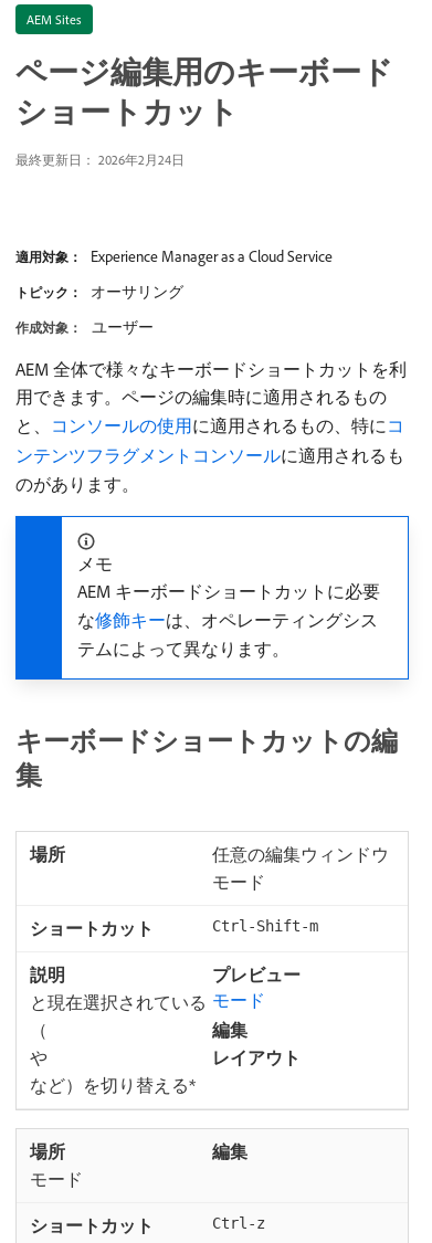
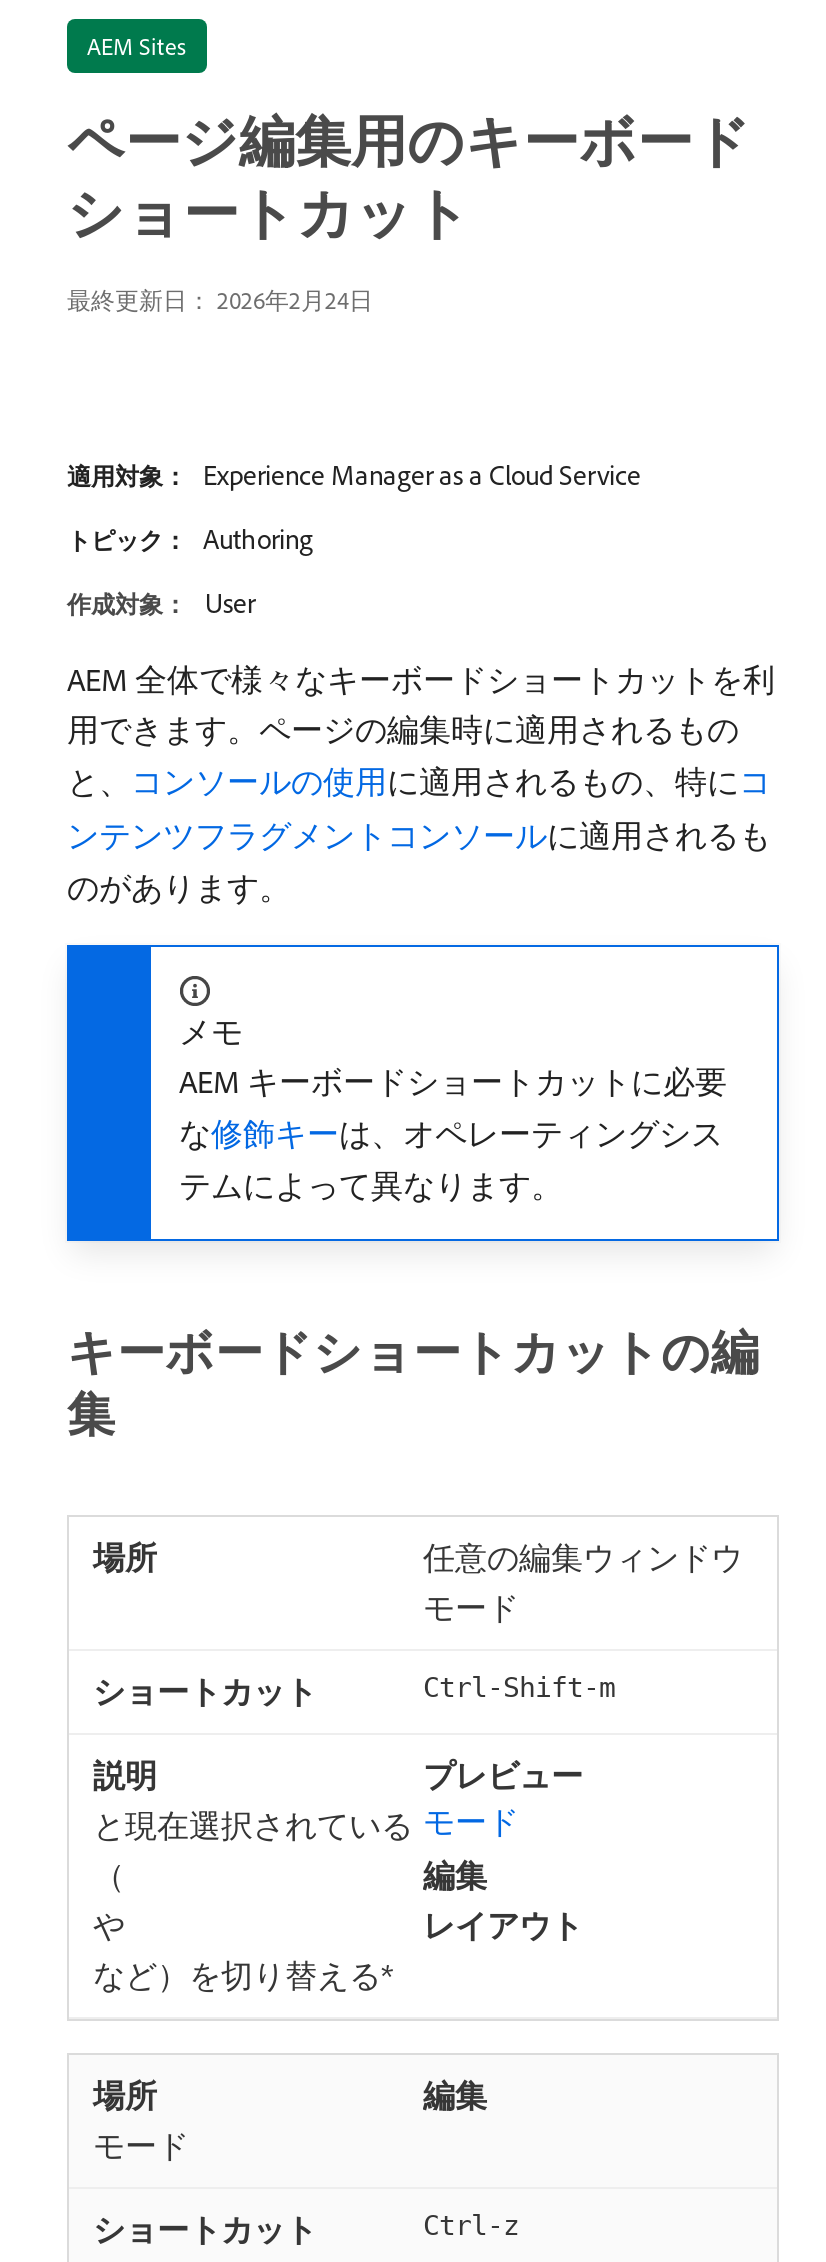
[15,151,185,168] 最終更新日：2026年2月24日 -> [67,285,373,315] 最終更新日： 2026年2月24日
[15,282,183,302] トピック： オーサリング -> [67,521,313,557] トピック： Authoring
[15,317,154,337] 作成対象： ユーザー -> [67,585,255,621] 作成対象： User

